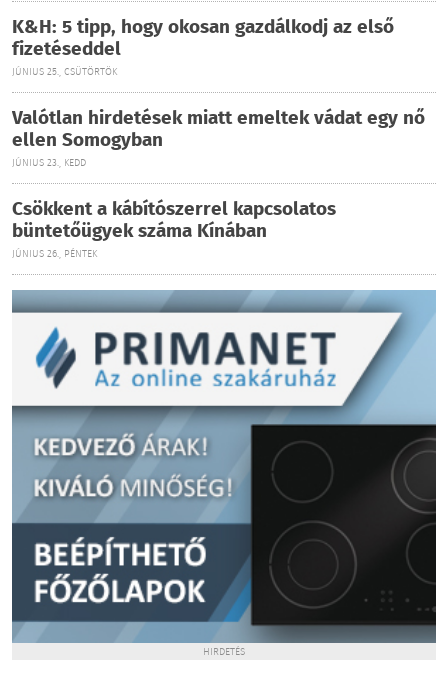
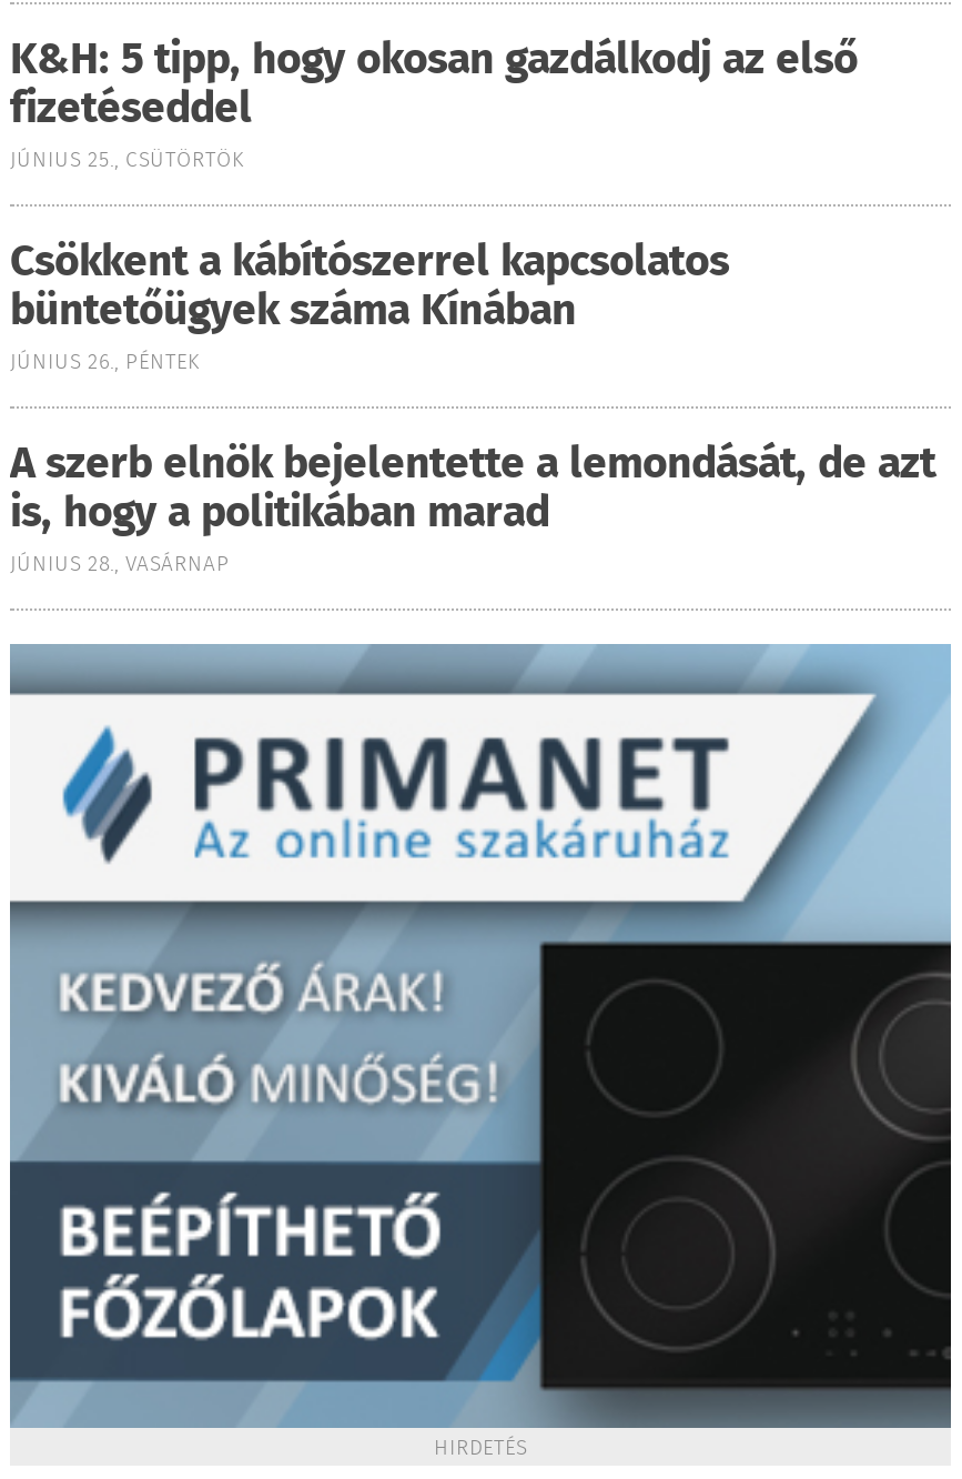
[12,104,425,171] Valótlan hirdetések miatt emeltek vádat egy nő | ellen Somogyban | JÚNIUS 23., KEDD -> none
moved [12,195,336,262] -> [10,231,729,380]: Csökkent a kábítószerrel kapcsolatos | büntetőügyek száma Kínában | JÚNIUS 26., PÉNTEK
none -> [10,433,935,582] A szerb elnök bejelentette a lemondását, de azt | is, hogy a politikában marad | JÚNIUS 28., VASÁRNAP

